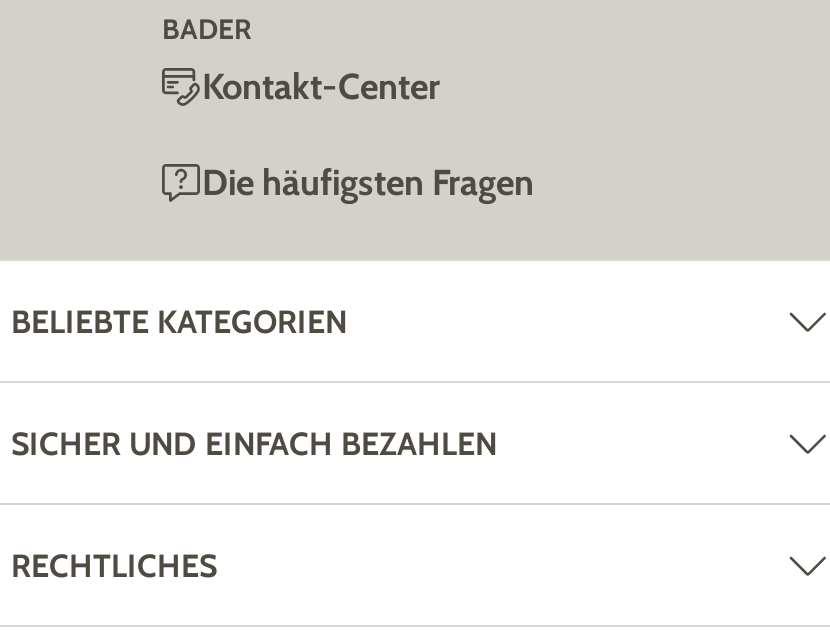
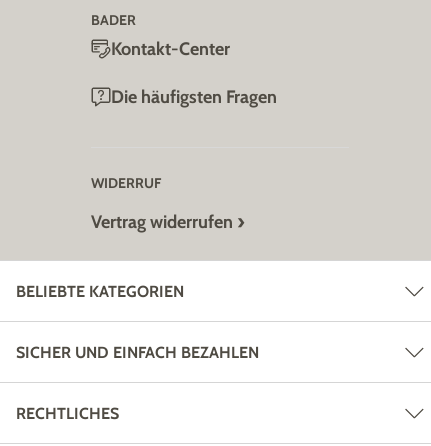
none -> [91,174,233,233] WIDERRUF | Vertrag widerrufen

